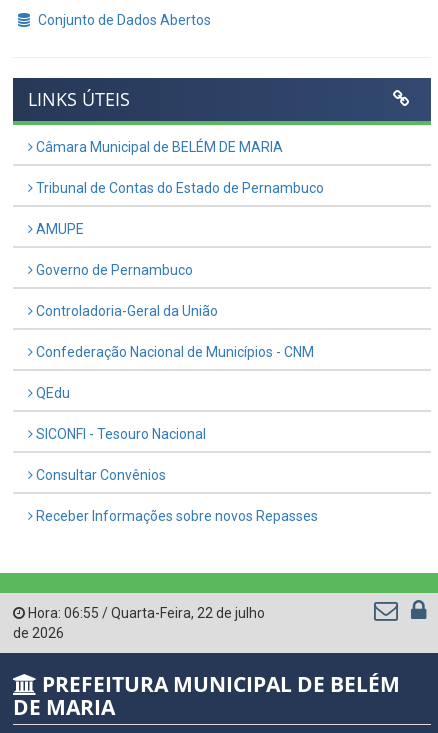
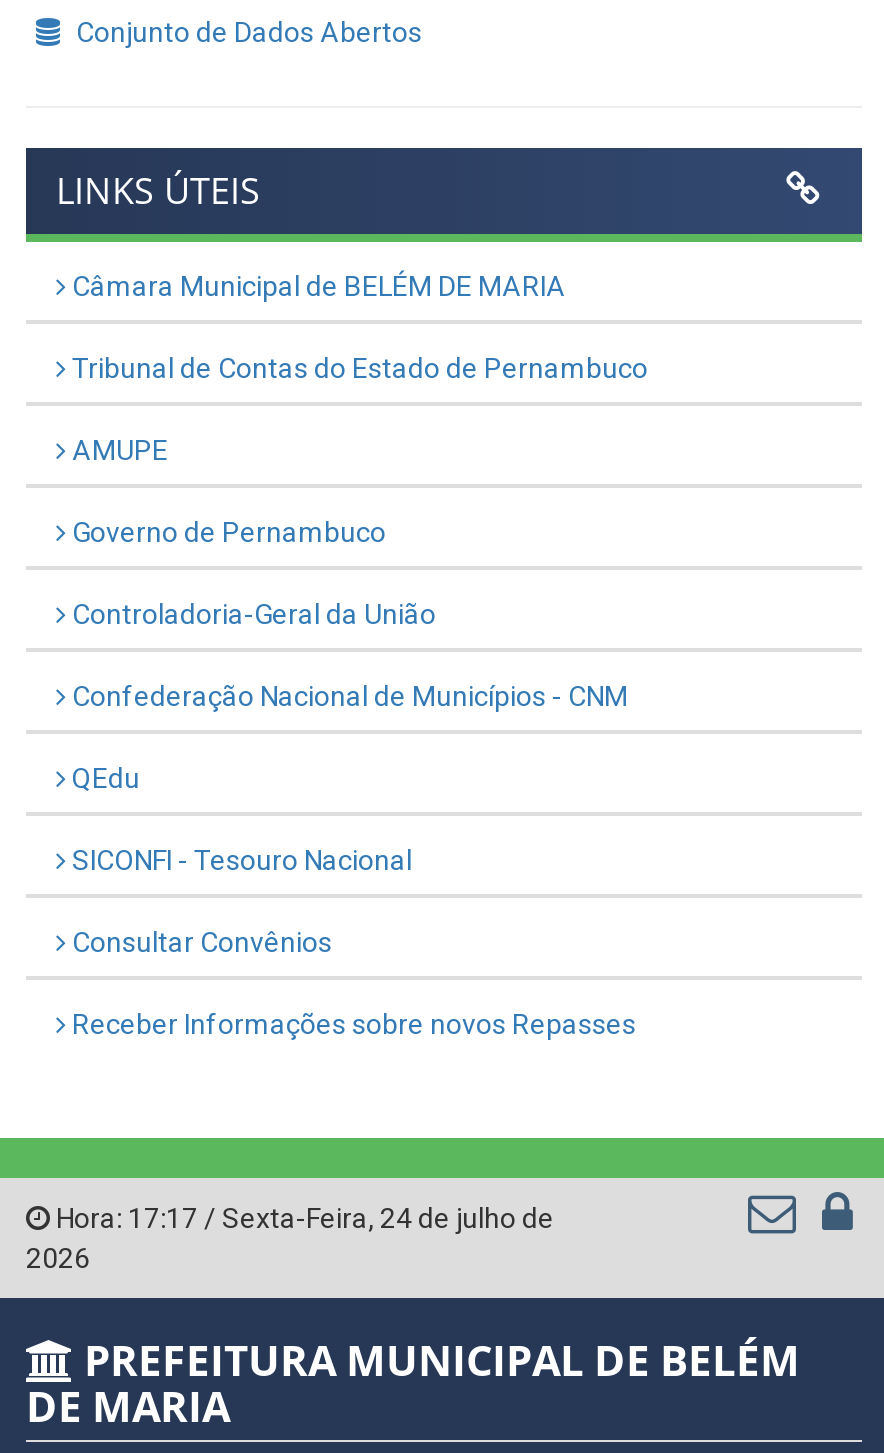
[13,605,265,641] Hora: 06:55 / Quarta-Feira, 22 de julho | de 2026 -> [26,1202,554,1274] Hora: 17:17 / Sexta-Feira, 24 de julho de | 2026

